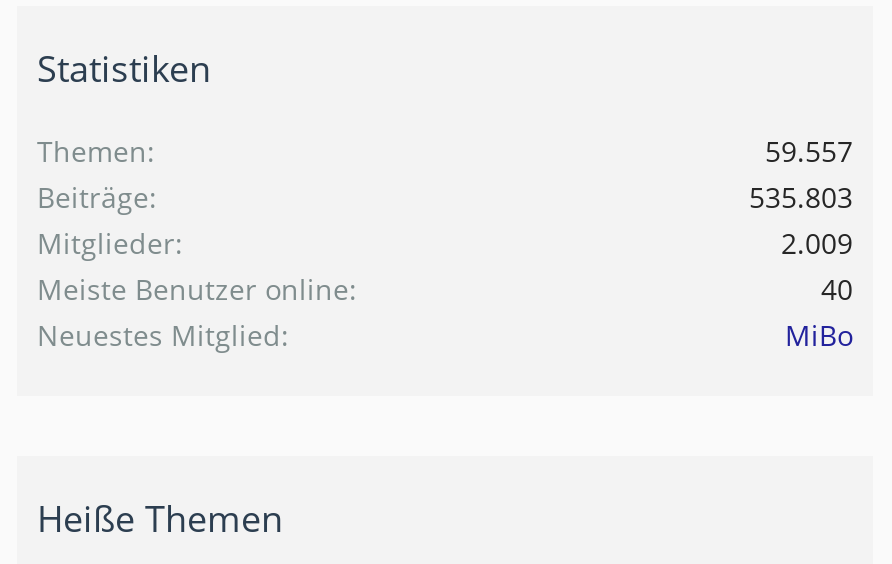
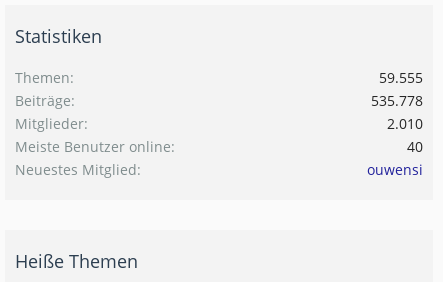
[765,132,853,170] 59.557 -> [379,68,423,87] 59.555
[749,178,853,216] 535.803 -> [371,91,423,110] 535.778
[781,224,853,262] 2.009 -> [387,114,423,133] 2.010
[785,316,853,354] MiBo -> [367,160,423,179] ouwensi

